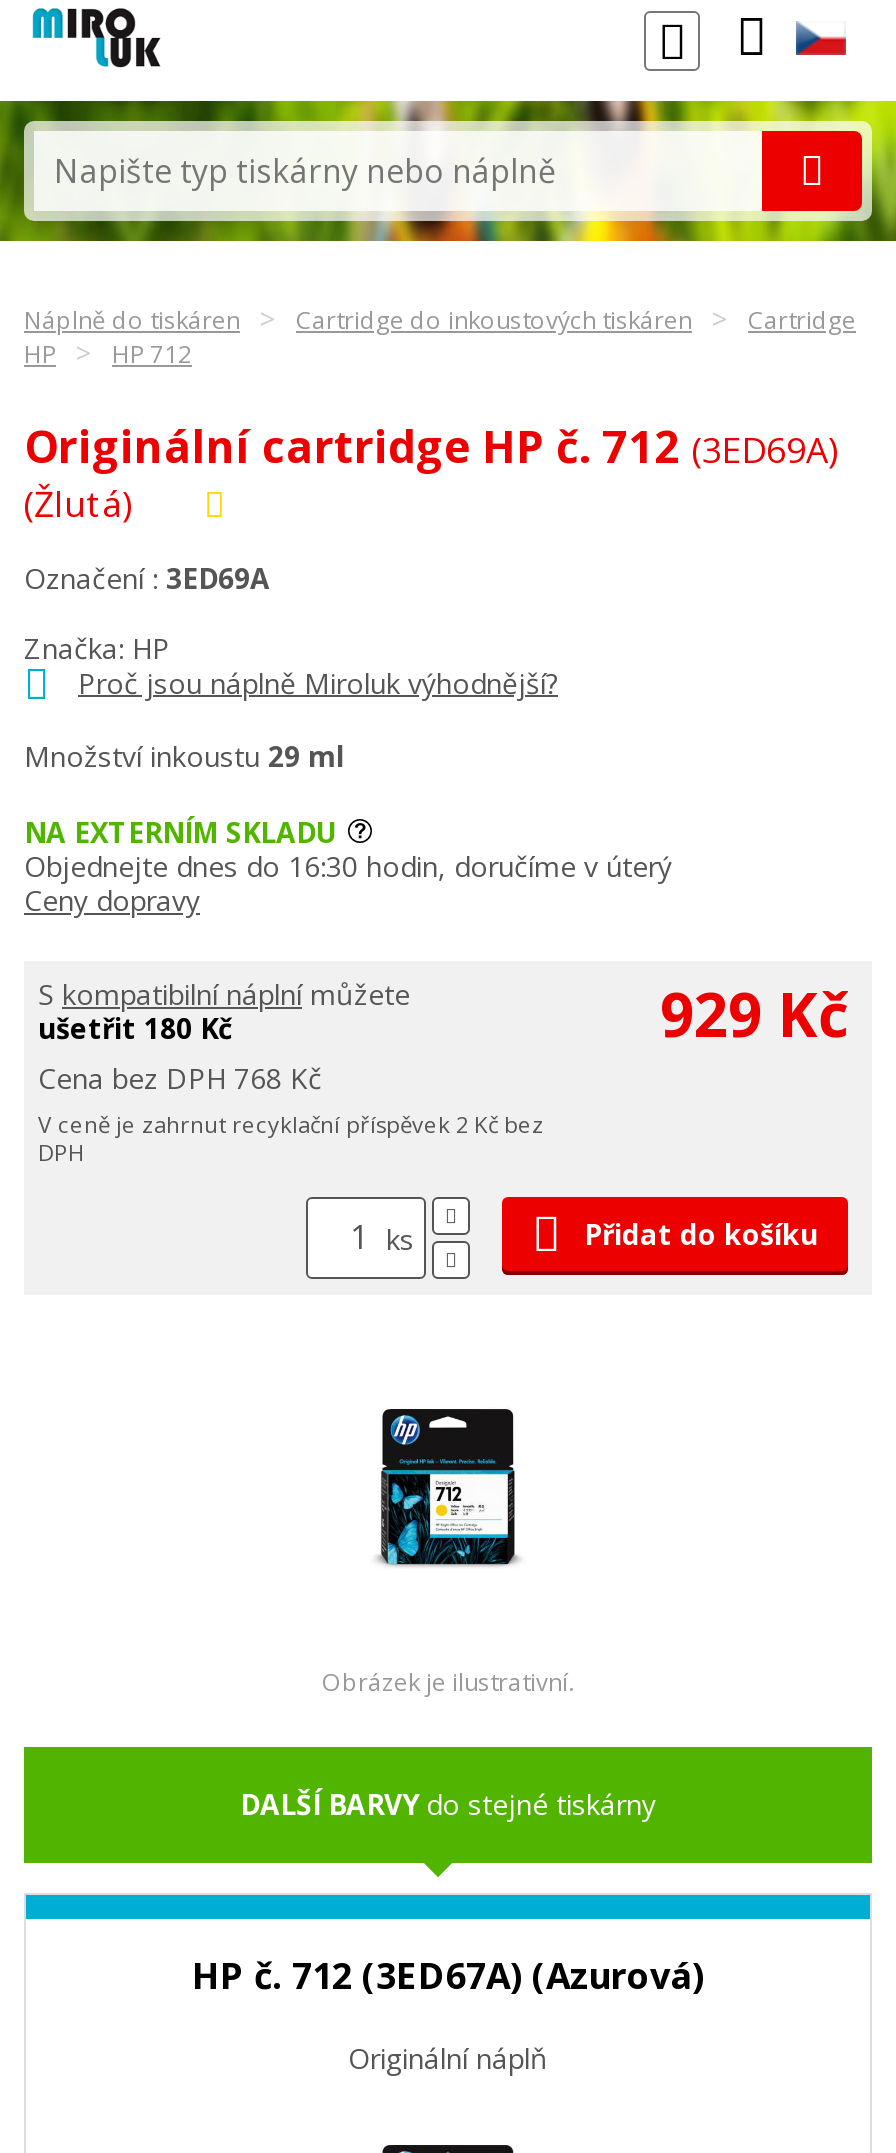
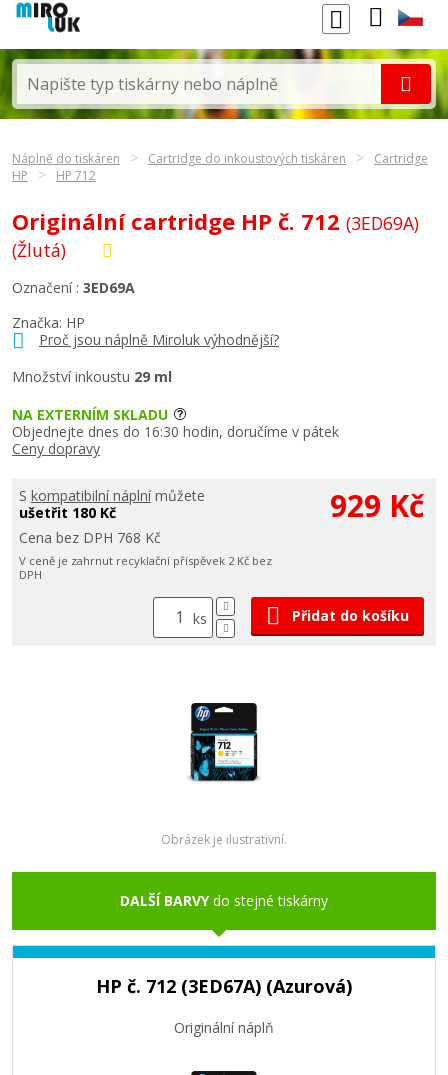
[24,846,672,884] Objednejte dnes do 16:30 hodin, doručíme v úterý -> [12,421,339,440] Objednejte dnes do 16:30 hodin, doručíme v pátek

